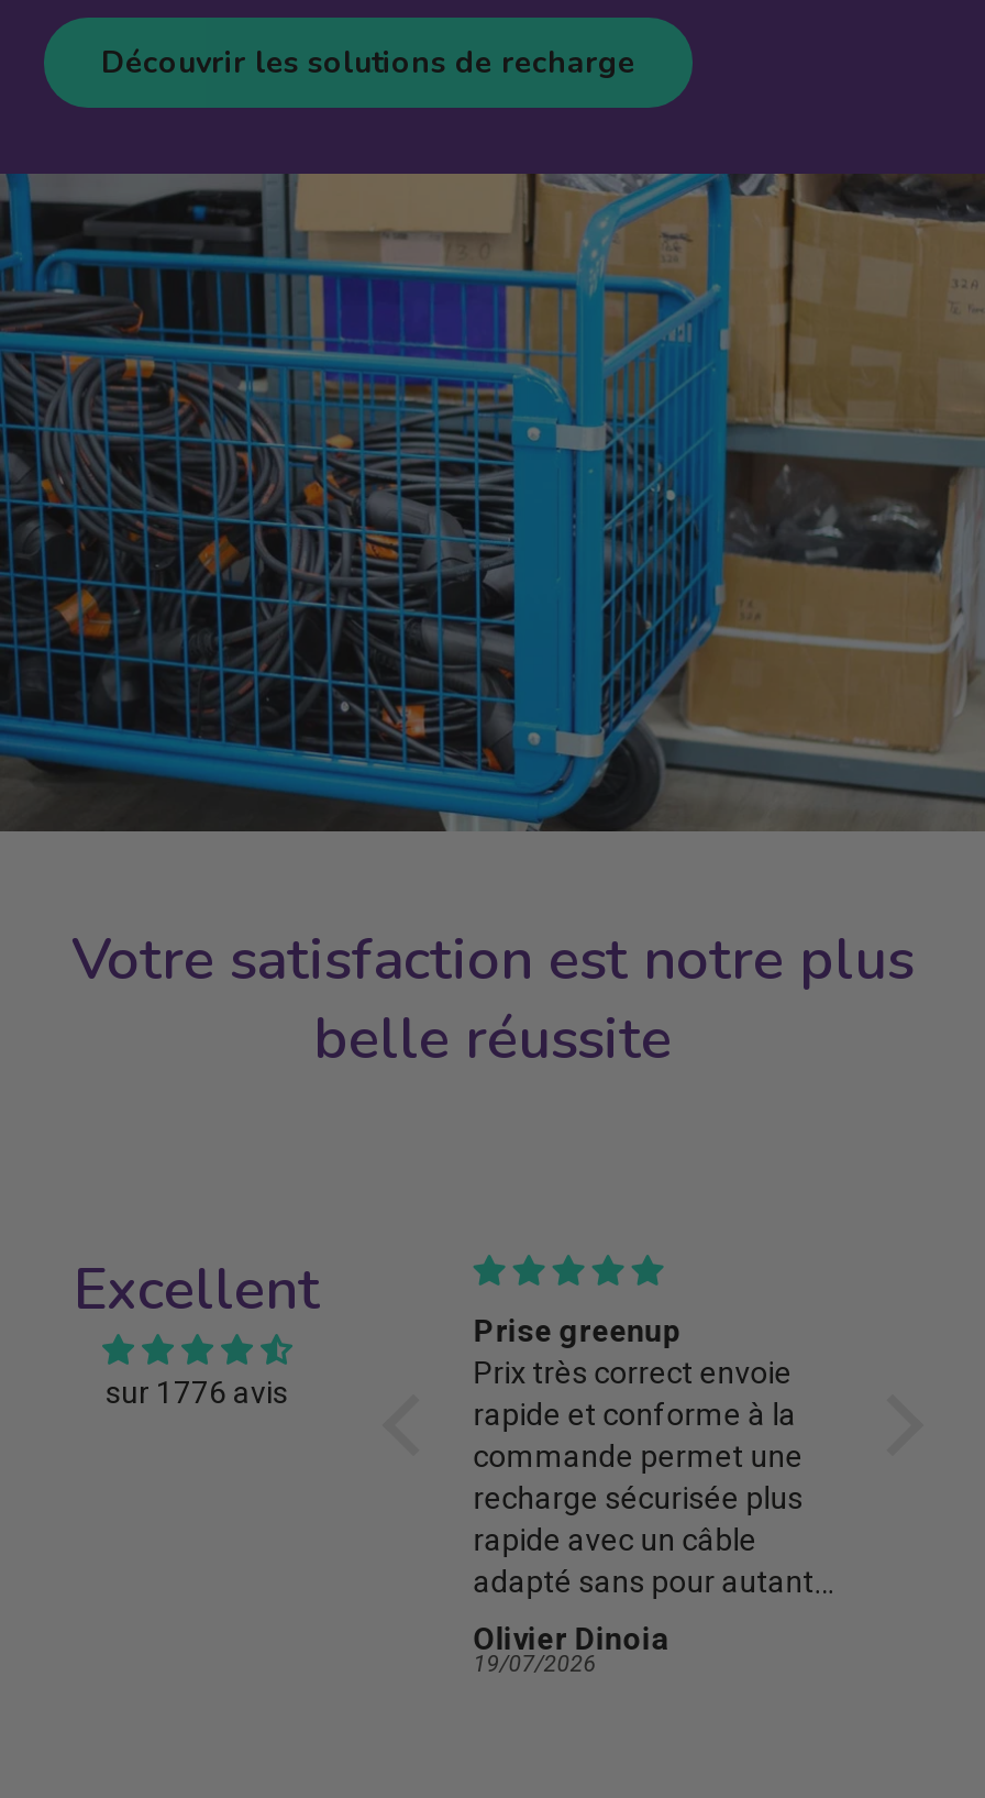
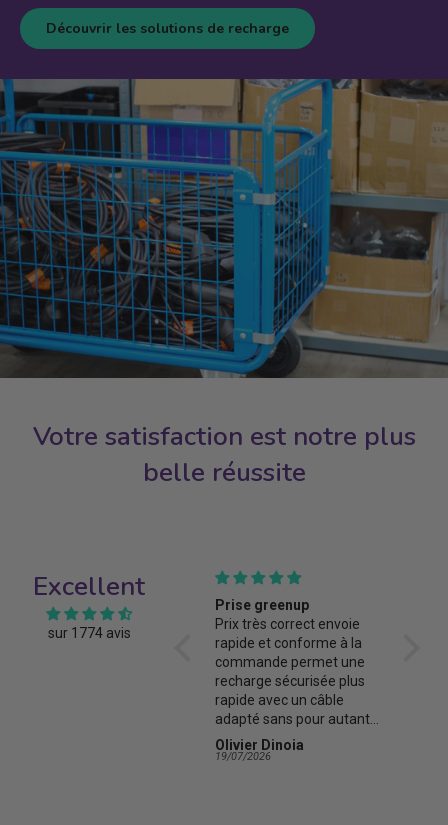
[105,1374,288,1410] sur 1776 avis -> [48,625,131,641] sur 1774 avis

